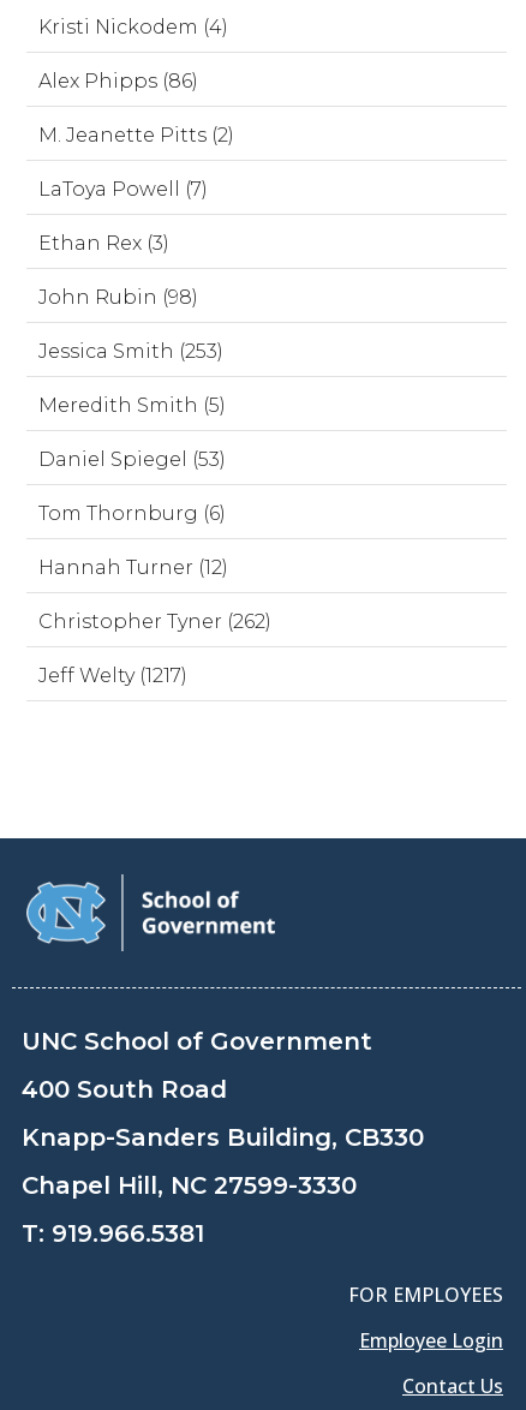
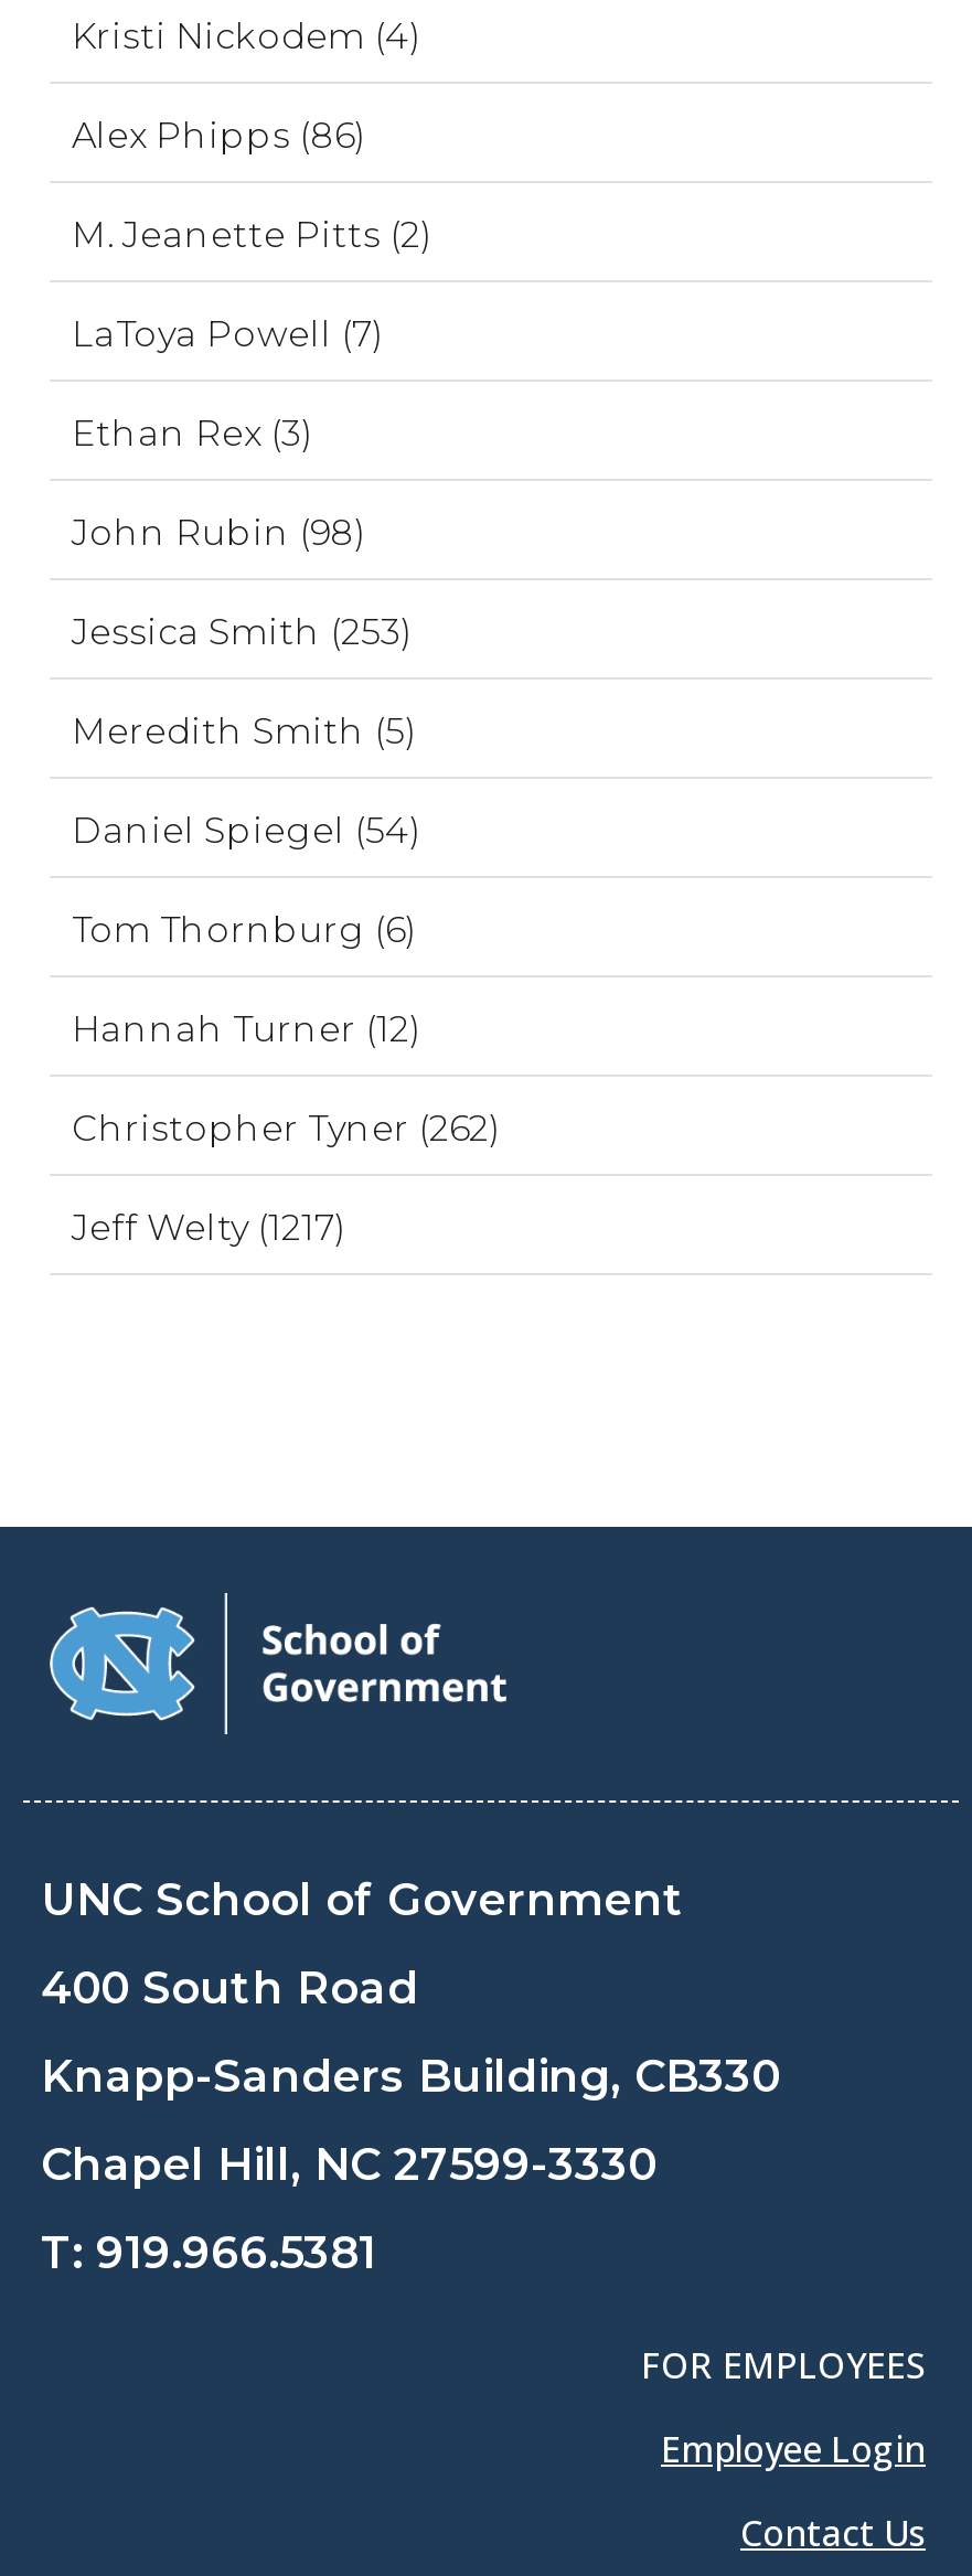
[38,448,226,471] Daniel Spiegel (53) -> [72,810,420,852] Daniel Spiegel (54)

